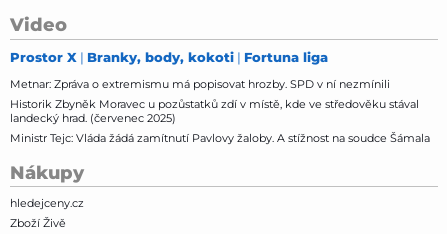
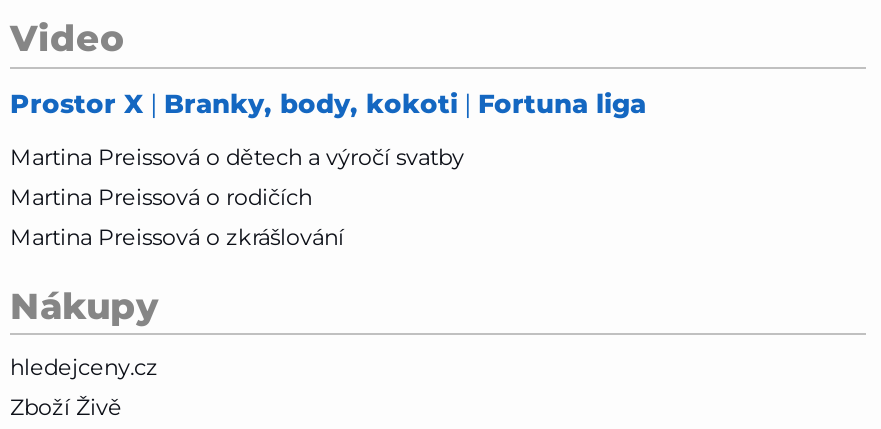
[10,76,430,144] Metnar: Zpráva o extremismu má popisovat hrozby. SPD v ní nezmínili | Historik Zbyněk Moravec u pozůstatků zdí v místě, kde ve středověku stával | landecký hrad. (červenec 2025) | Ministr Tejc: Vláda žádá zamítnutí Pavlovy žaloby. A stížnost na soudce Šámala -> [10,142,464,250] Martina Preissová o dětech a výročí svatby | Martina Preissová o rodičích | Martina Preissová o zkrášlování

